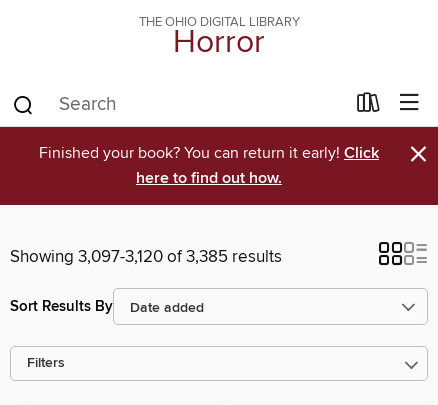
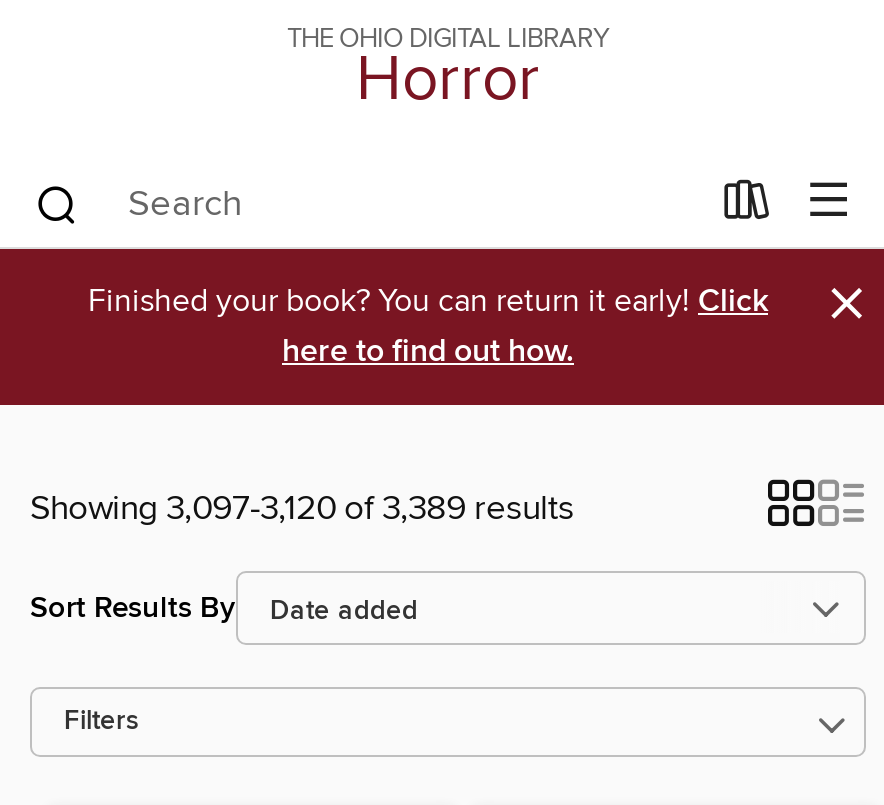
[10,246,282,268] Showing 3,097-3,120 of 3,385 results -> [30,487,574,531] Showing 3,097-3,120 of 3,389 results

